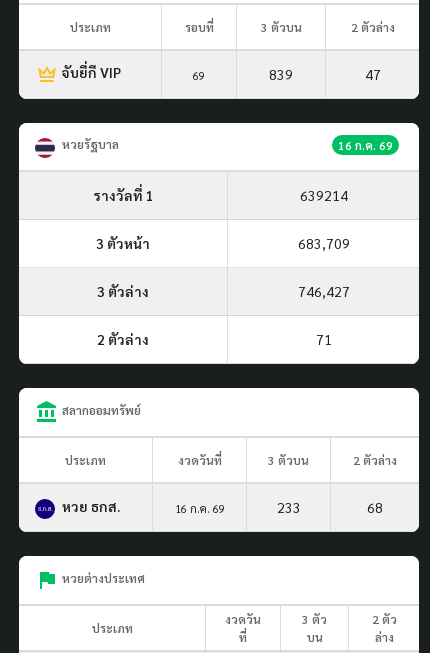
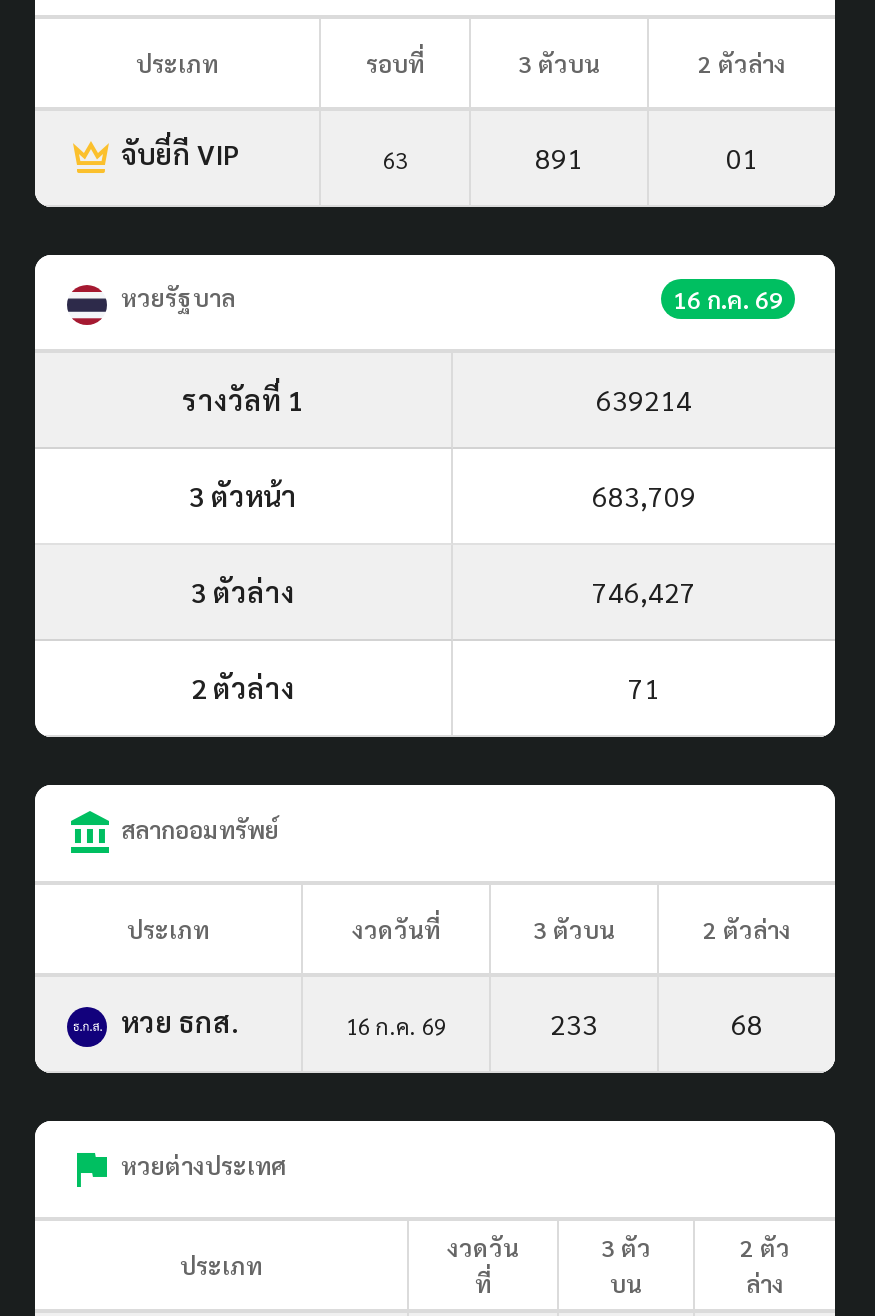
[193,68,205,83] 69 -> [383,145,407,175] 63
[269,65,293,83] 839 -> [535,139,583,175] 891
[364,65,380,83] 47 -> [726,139,758,175] 01

